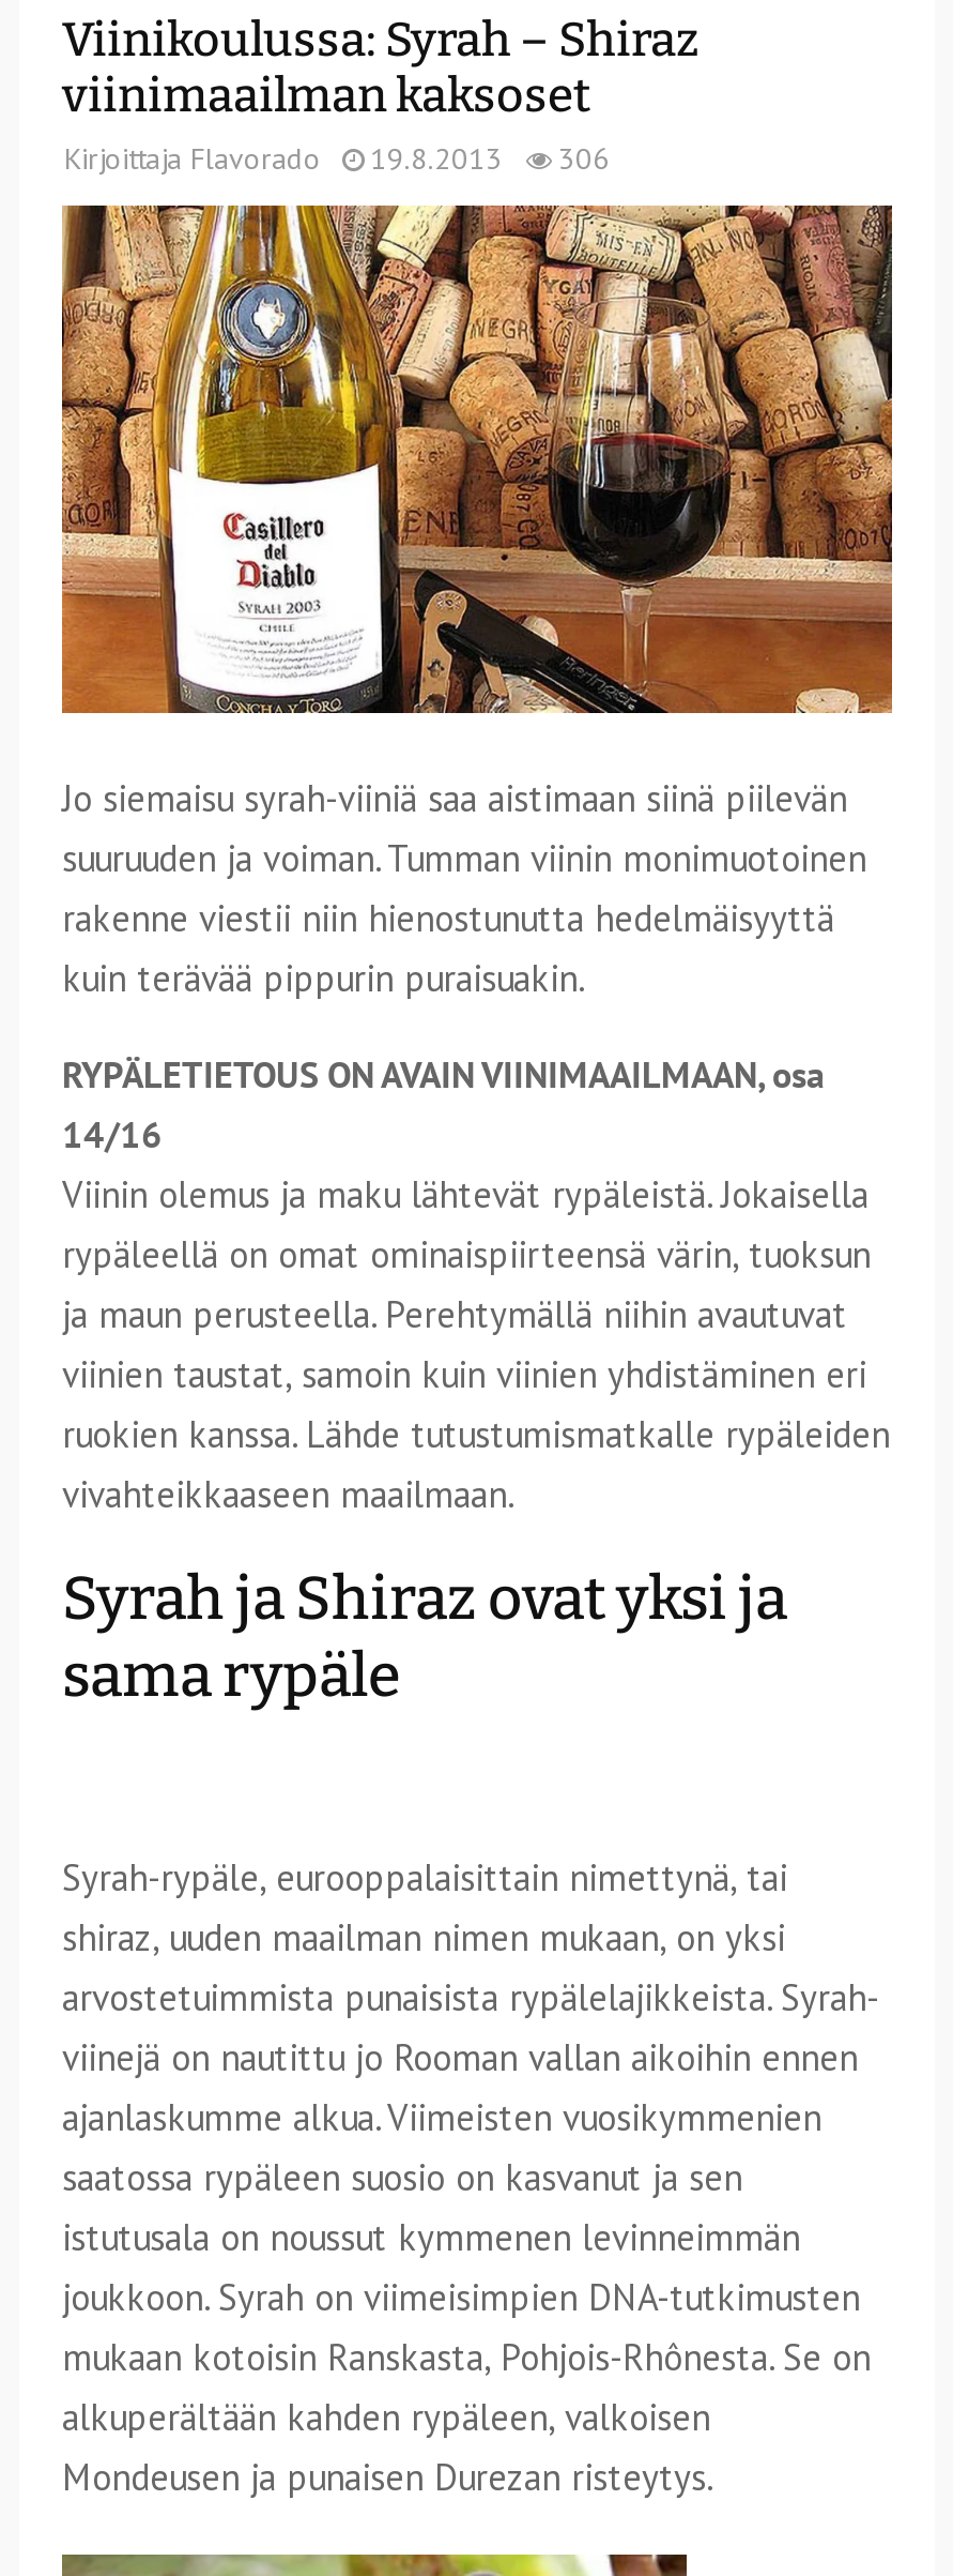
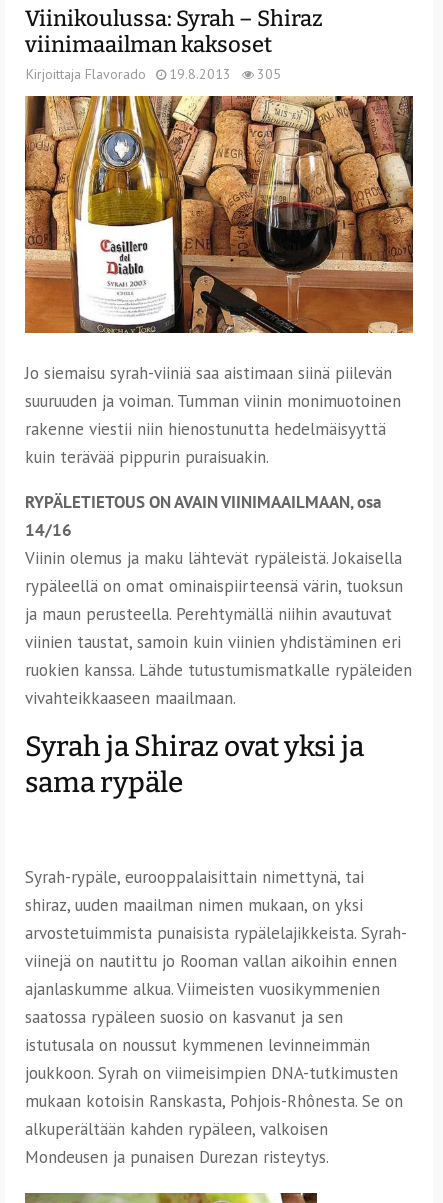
[64,139,610,178] Kirjoittaja Flavorado 19.8.2013 306 -> [26,65,281,83] Kirjoittaja Flavorado 19.8.2013 305

